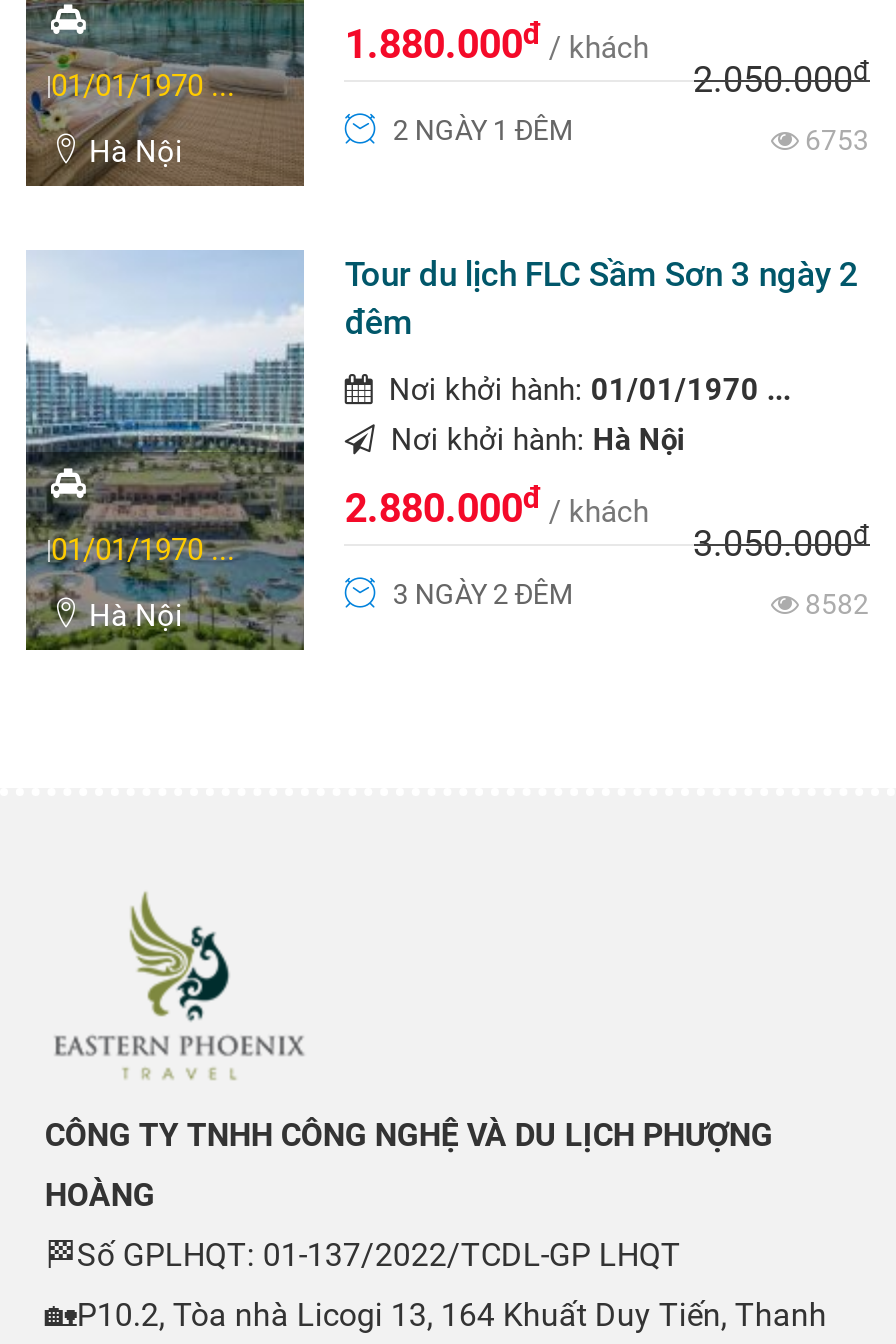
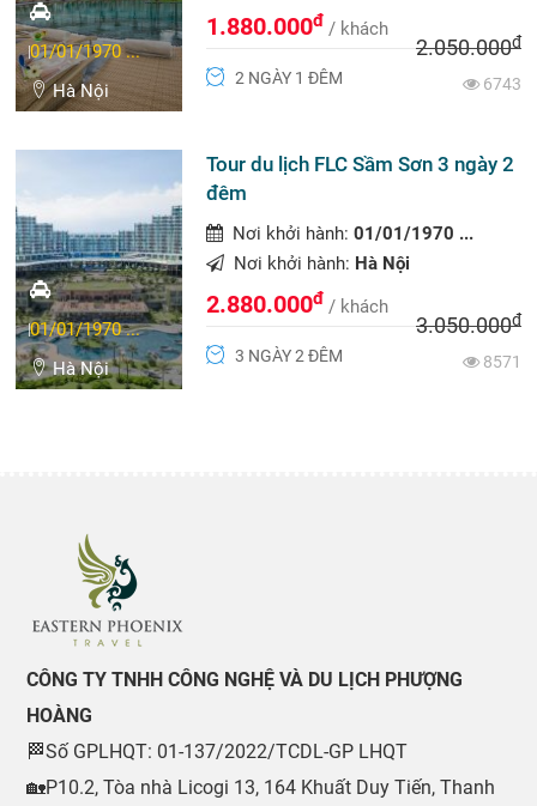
[799,125,869,157] 6753 -> [479,75,521,94] 6743
[799,589,869,621] 8582 -> [479,352,521,372] 8571

